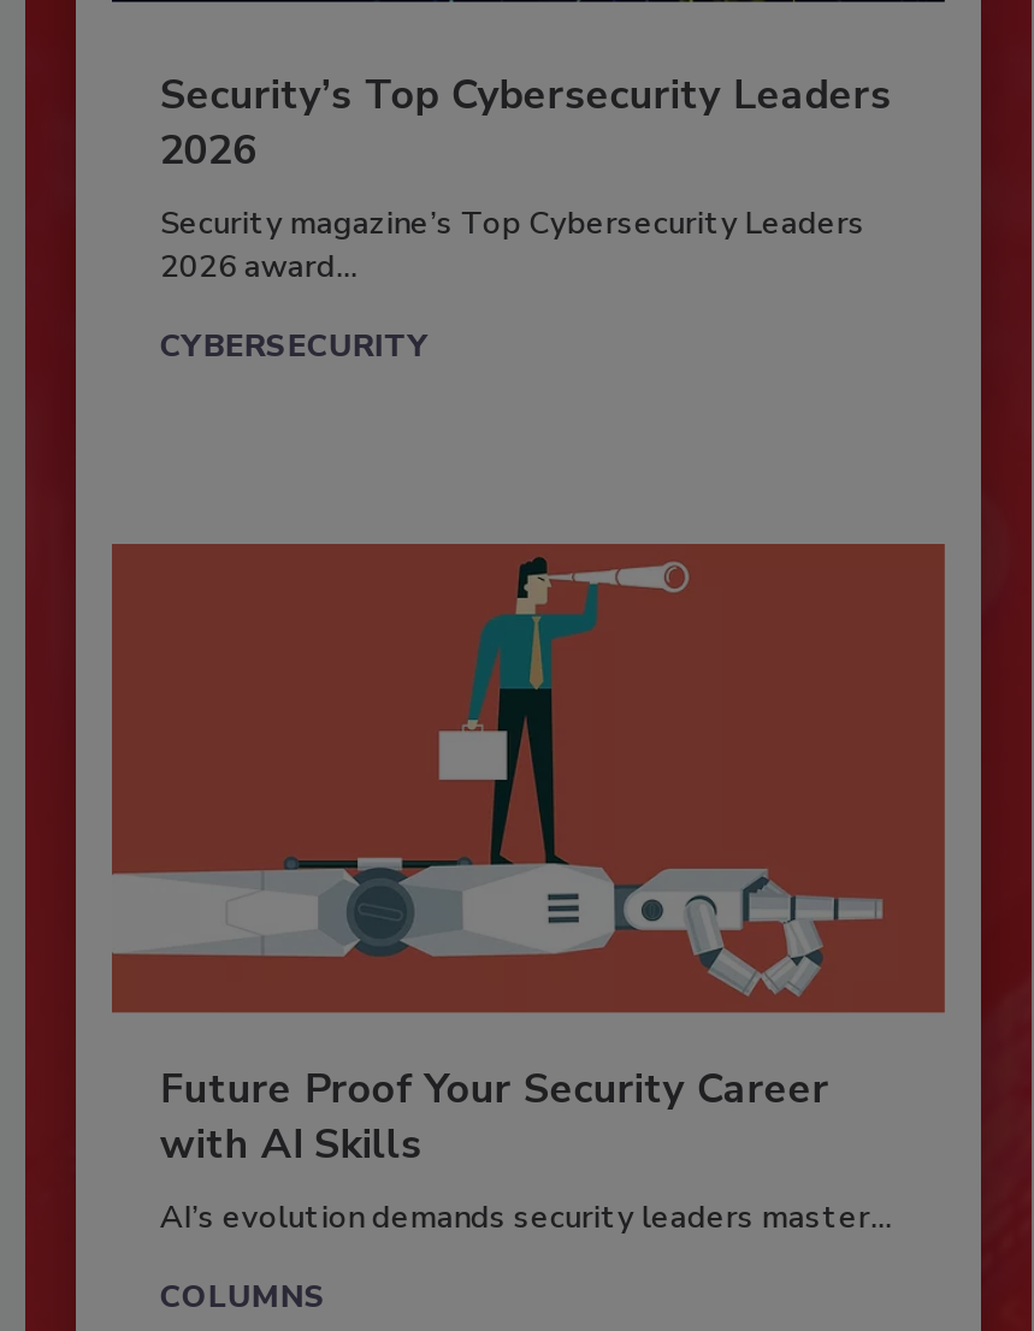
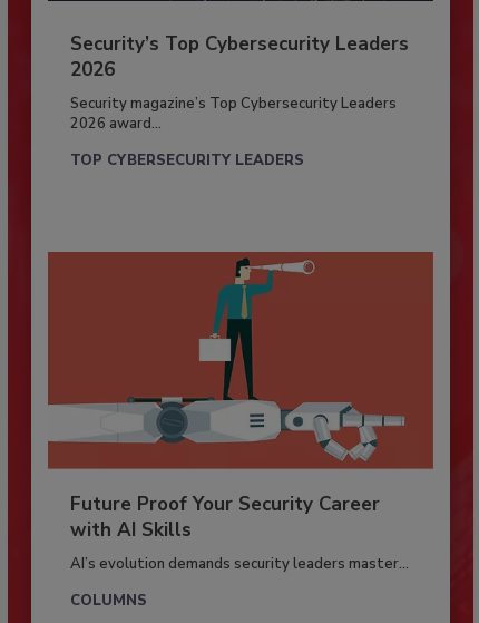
[160,325,427,368] CYBERSECURITY -> [70,150,304,171] TOP CYBERSECURITY LEADERS

